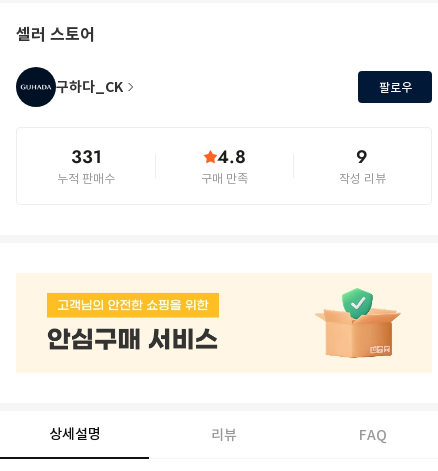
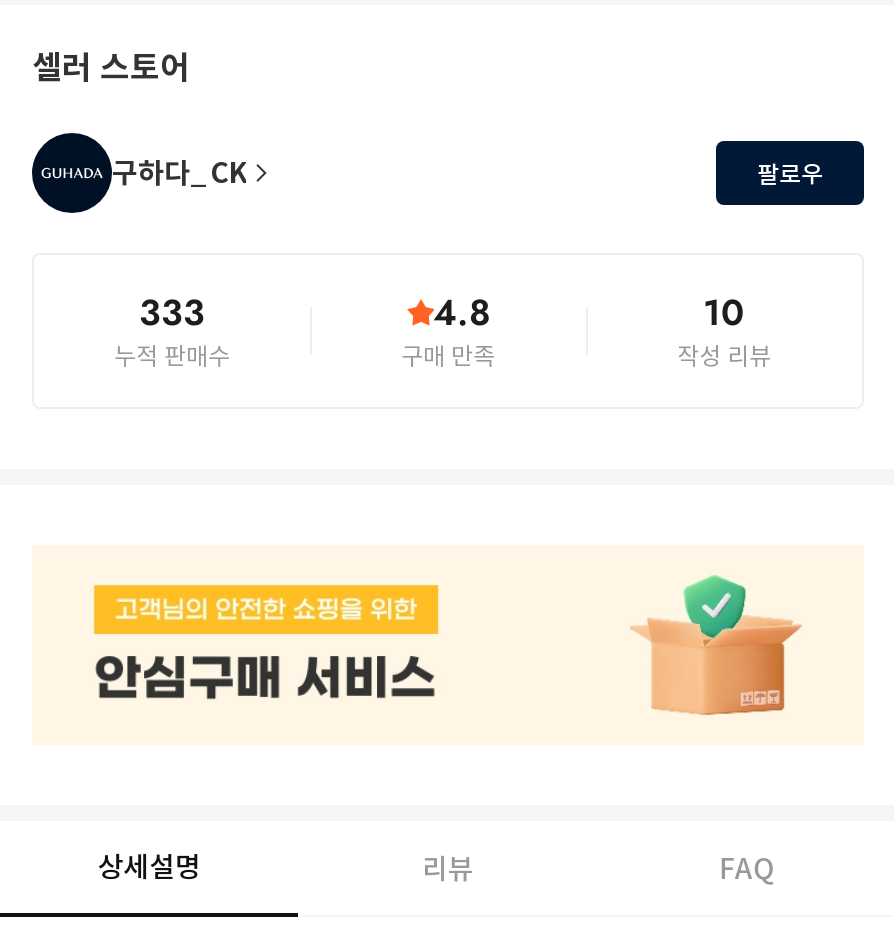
[70,144,101,170] 331 -> [139,287,205,339] 333
[356,144,368,170] 9 -> [703,287,745,339] 10

